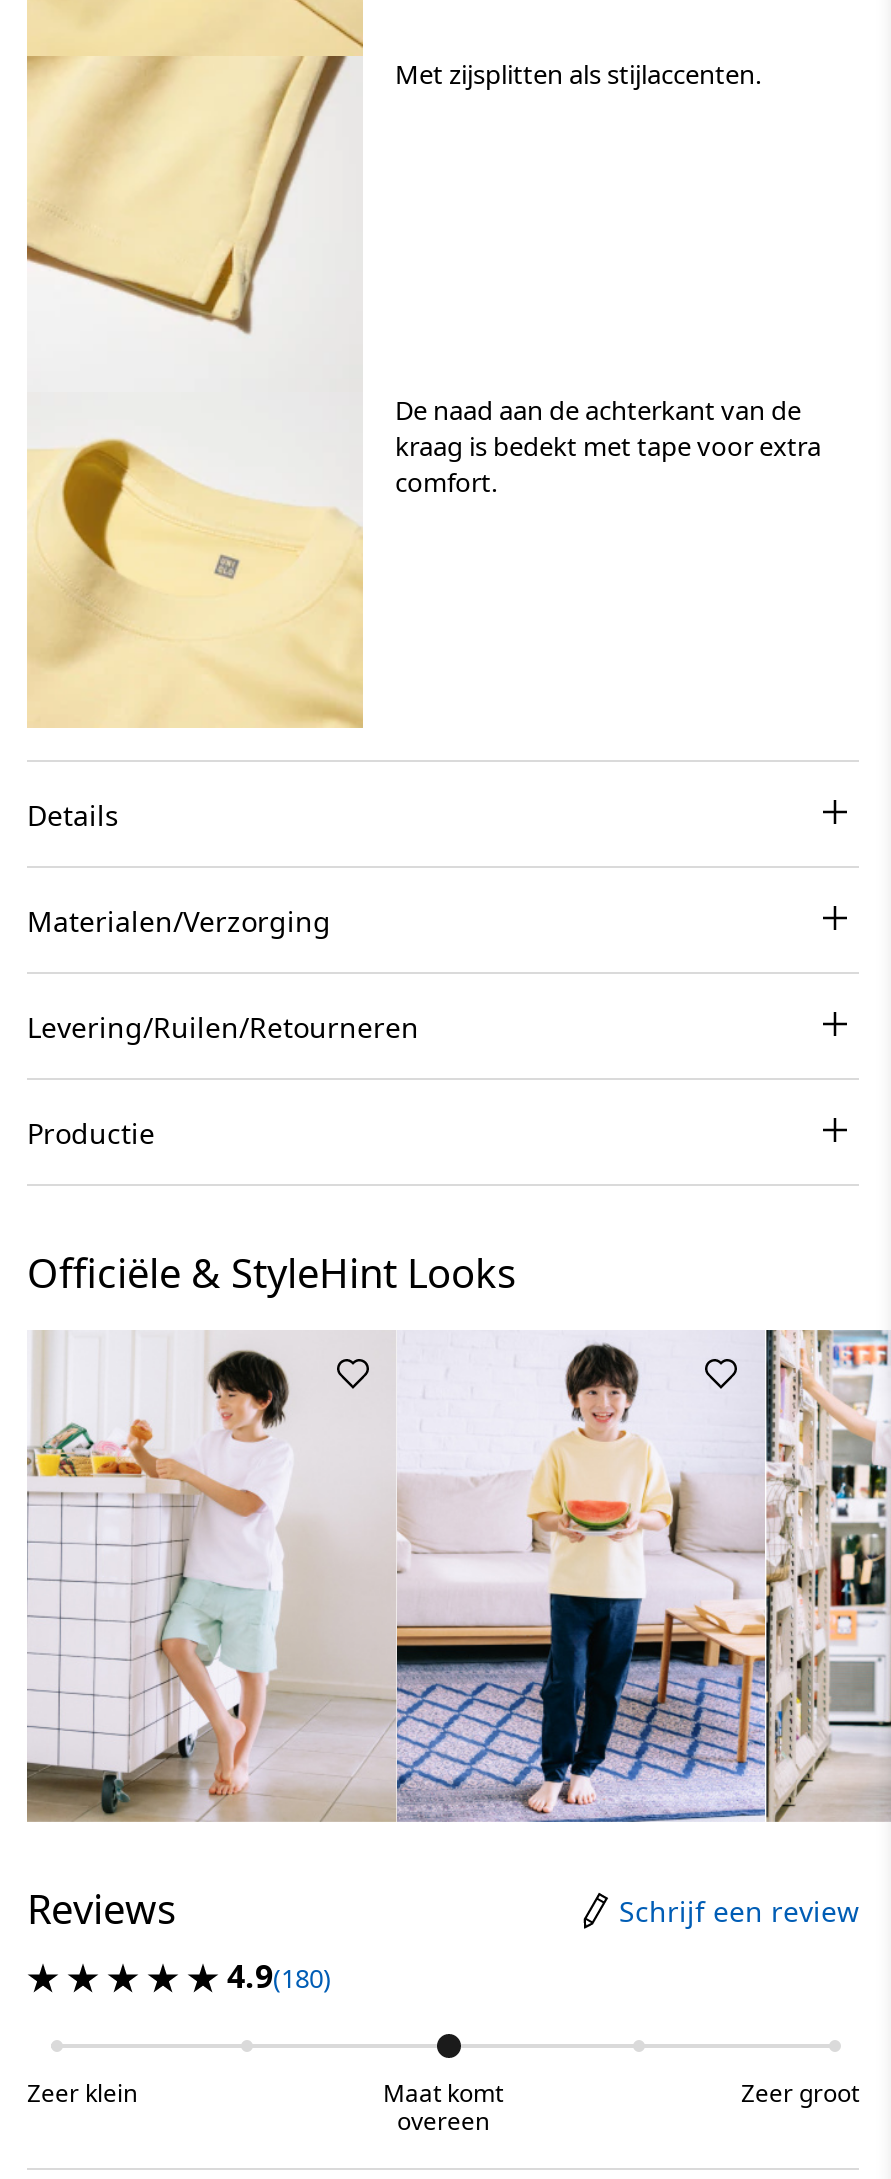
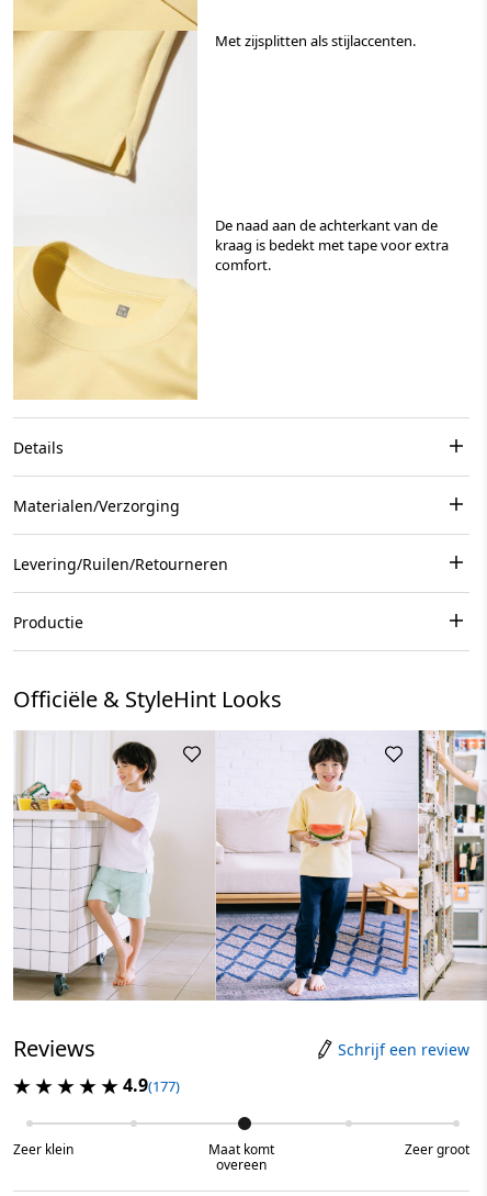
[227,1954,331,1998] 4.9(180) -> [123,1073,180,1097] 4.9(177)

